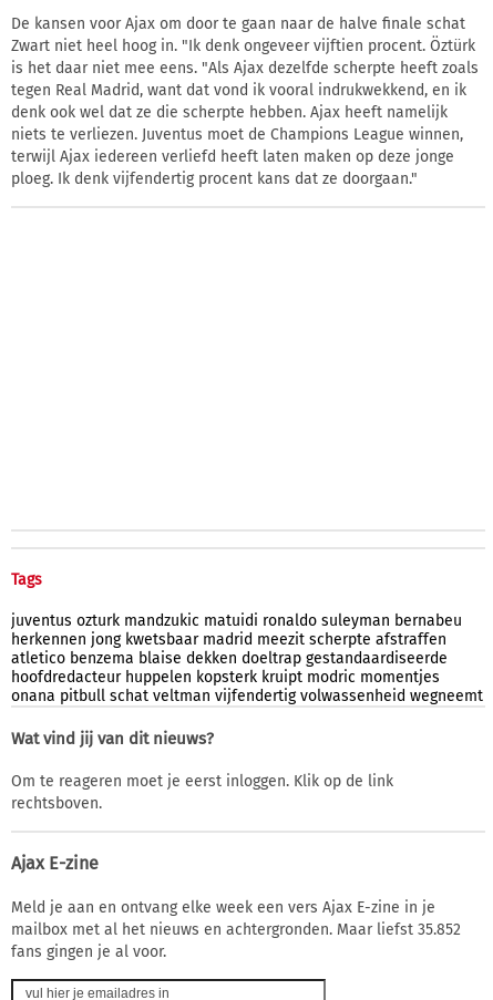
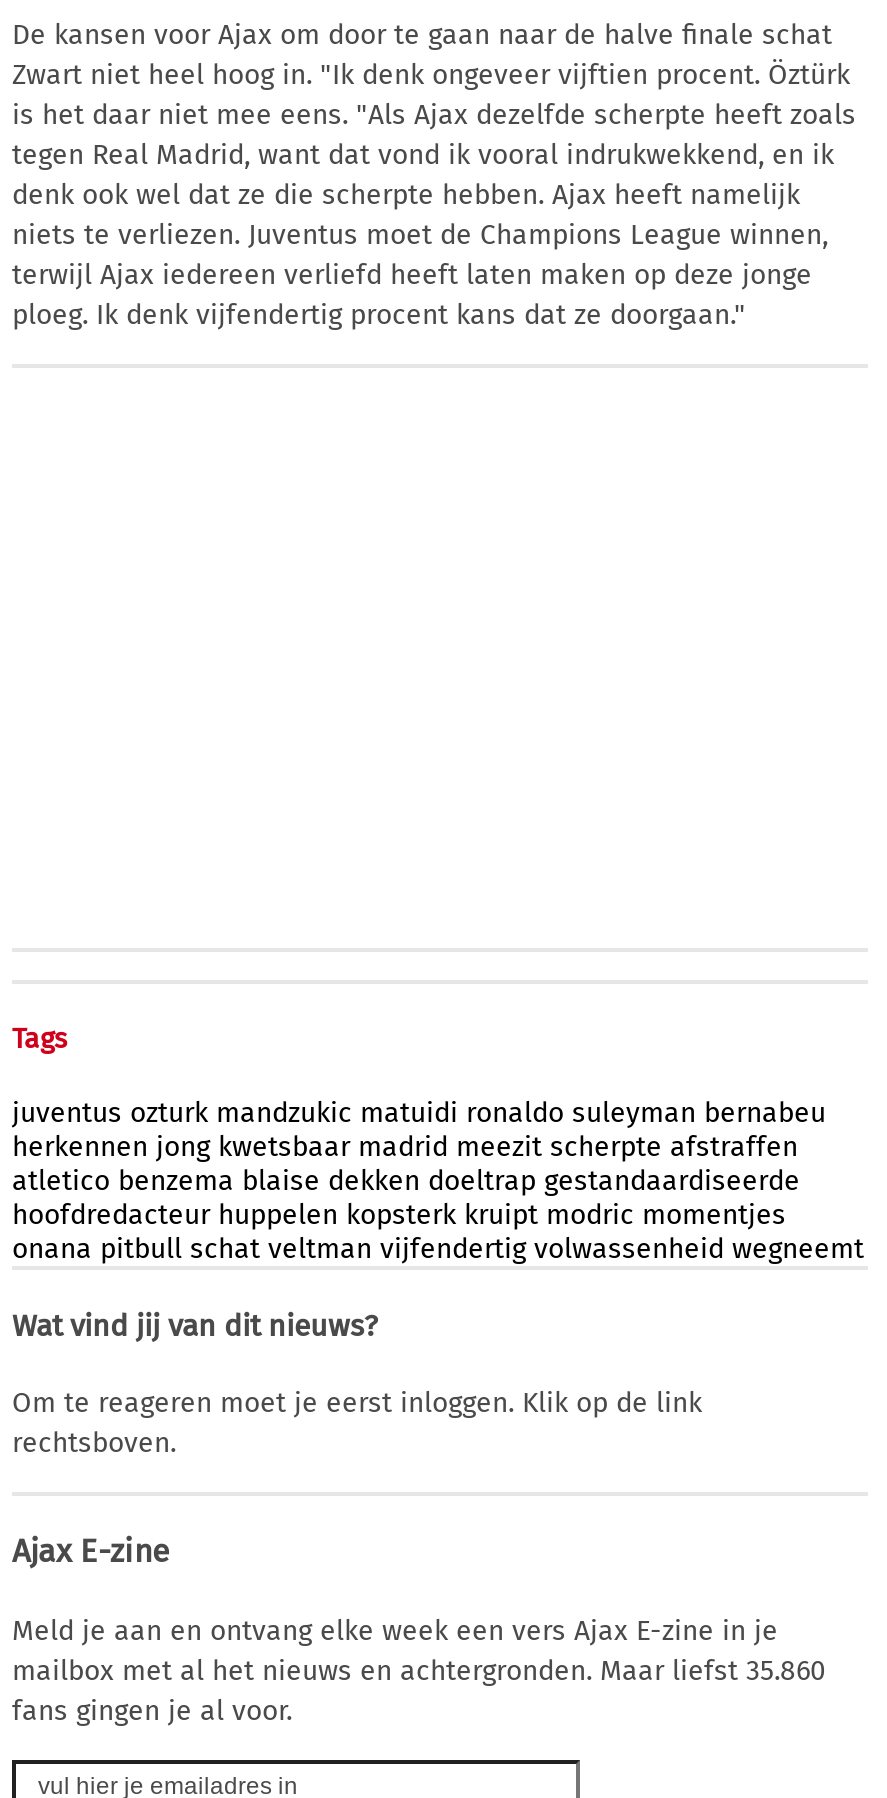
[11,920,461,939] mailbox met al het nieuws en achtergronden. Maar liefst 35.852 -> [12,1653,826,1687] mailbox met al het nieuws en achtergronden. Maar liefst 35.860

